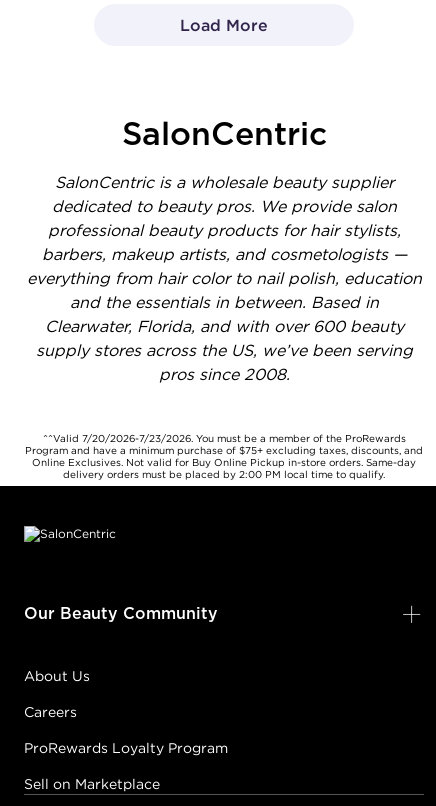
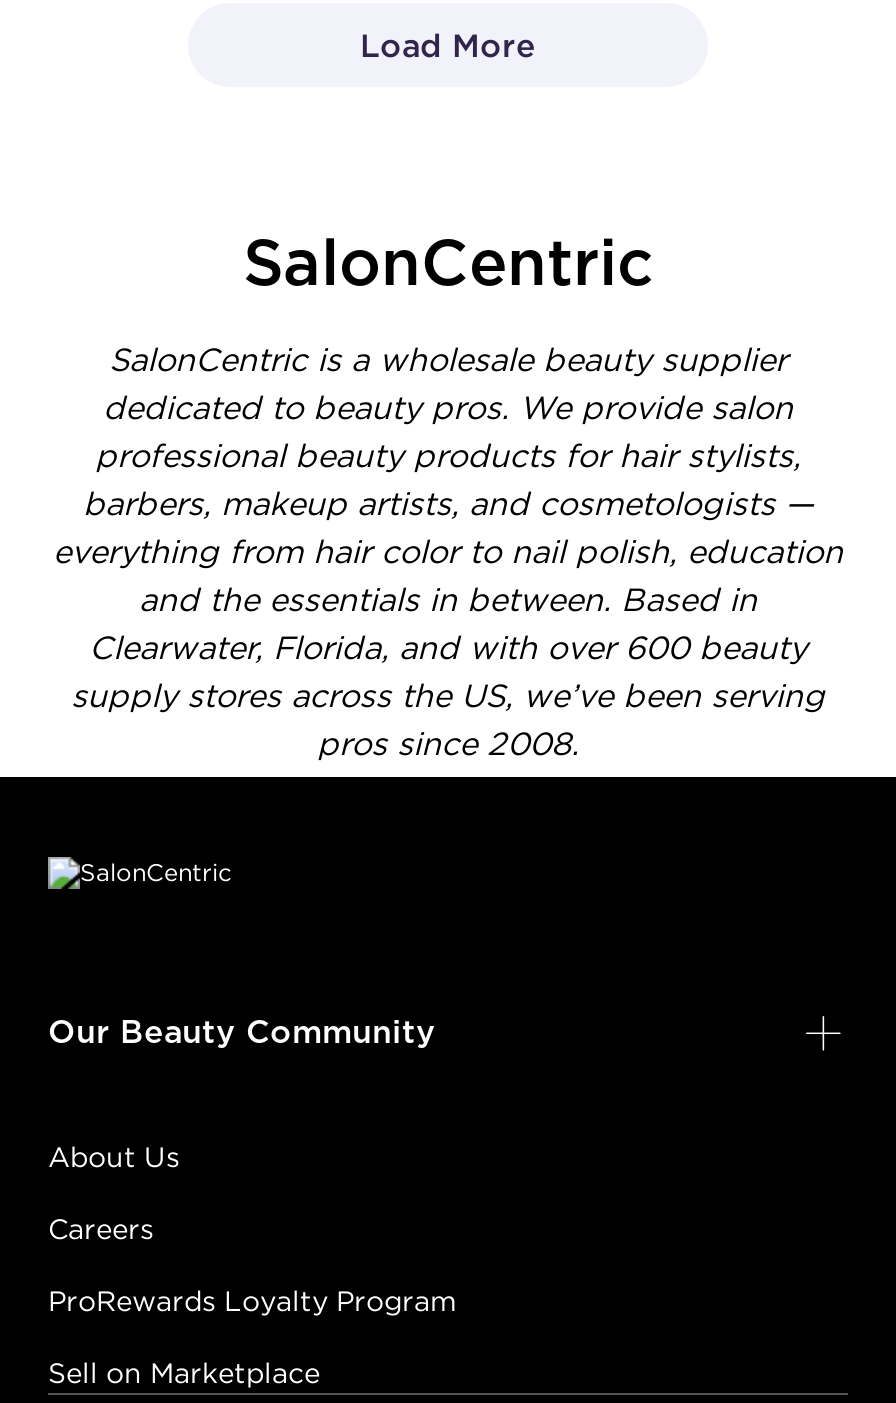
[25,432,423,481] ^^Valid 7/20/2026-7/23/2026. You must be a member of the ProRewards | Program and have a minimum purchase of $75+ excluding taxes, discounts, and | Online Exclusives. Not valid for Buy Online Pickup in-store orders. Same-day | delivery orders must be placed by 2:00 PM local time to qualify. -> none

